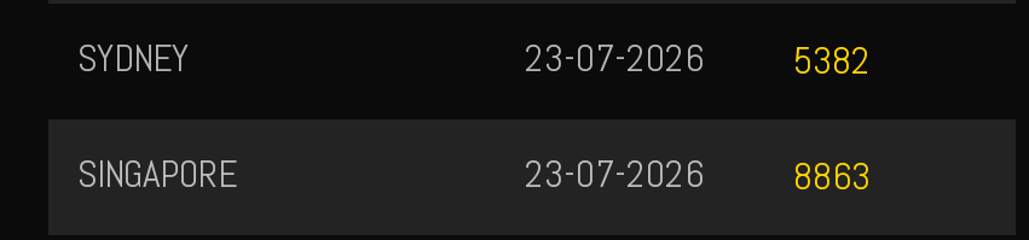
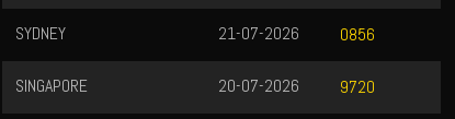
[525,35,704,83] 23-07-2026 -> [218,23,299,45] 21-07-2026
[793,36,871,84] 5382 -> [340,23,375,45] 0856
[525,151,704,199] 23-07-2026 -> [218,75,299,97] 20-07-2026
[793,152,871,200] 8863 -> [340,76,375,98] 9720

